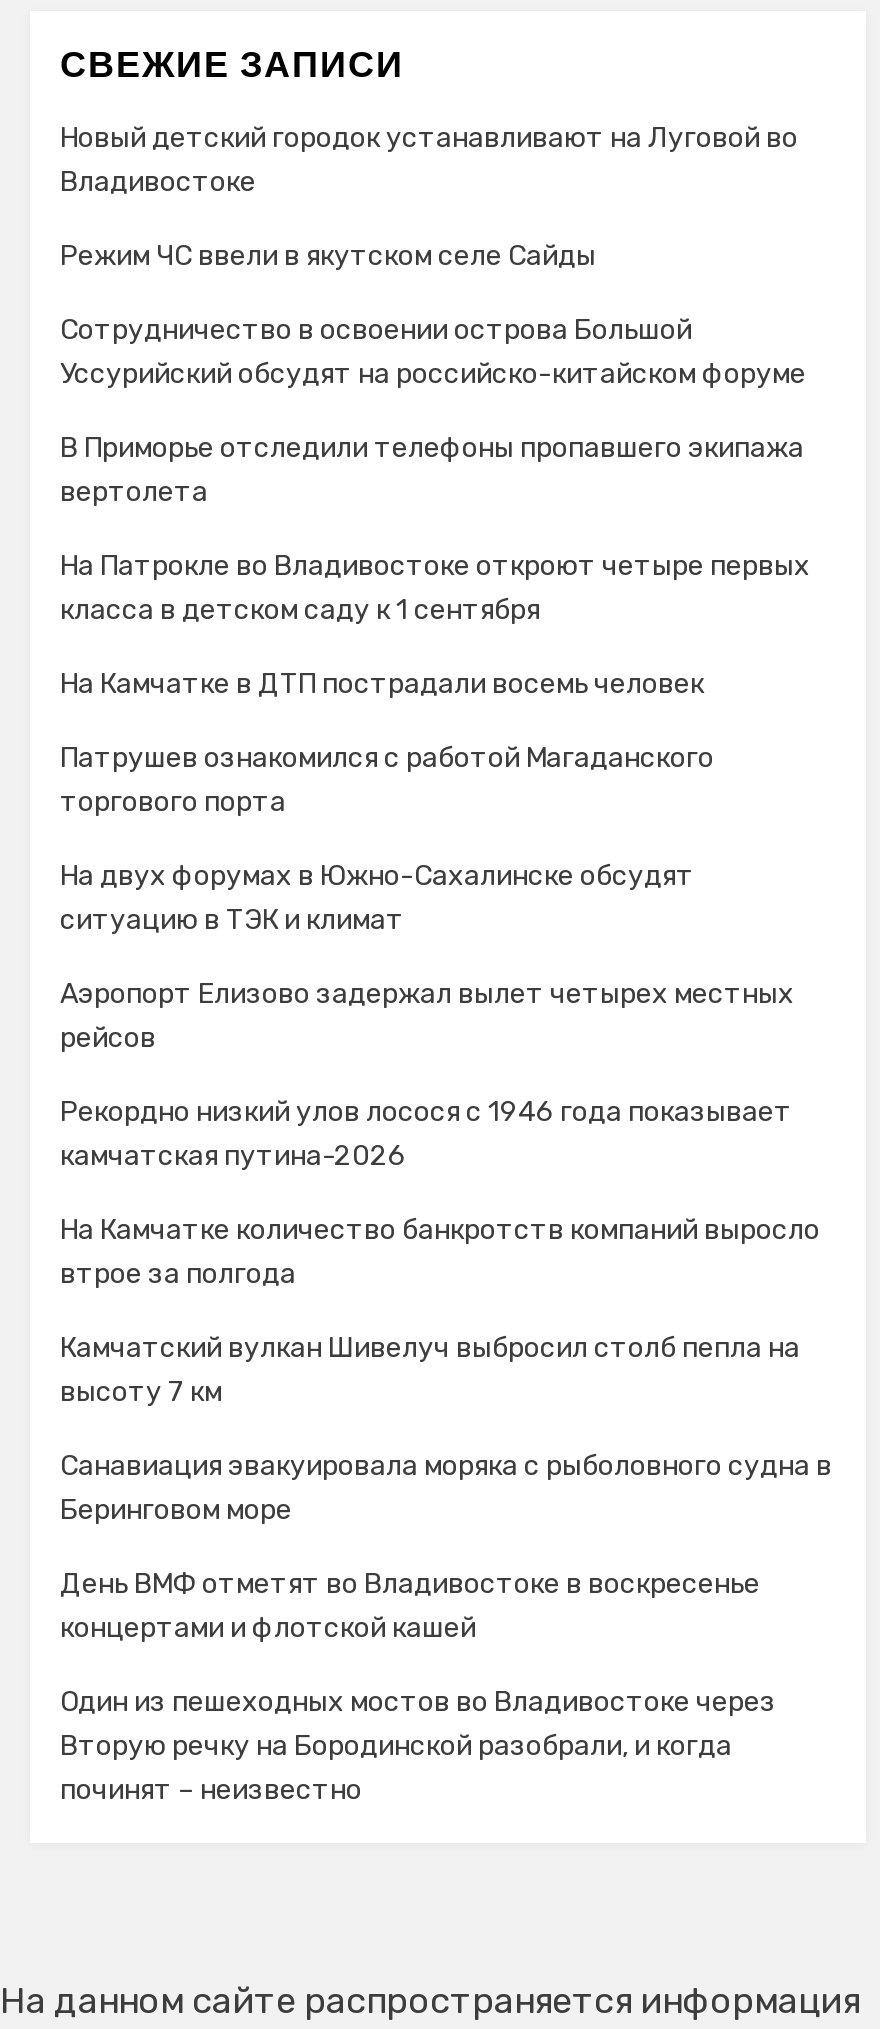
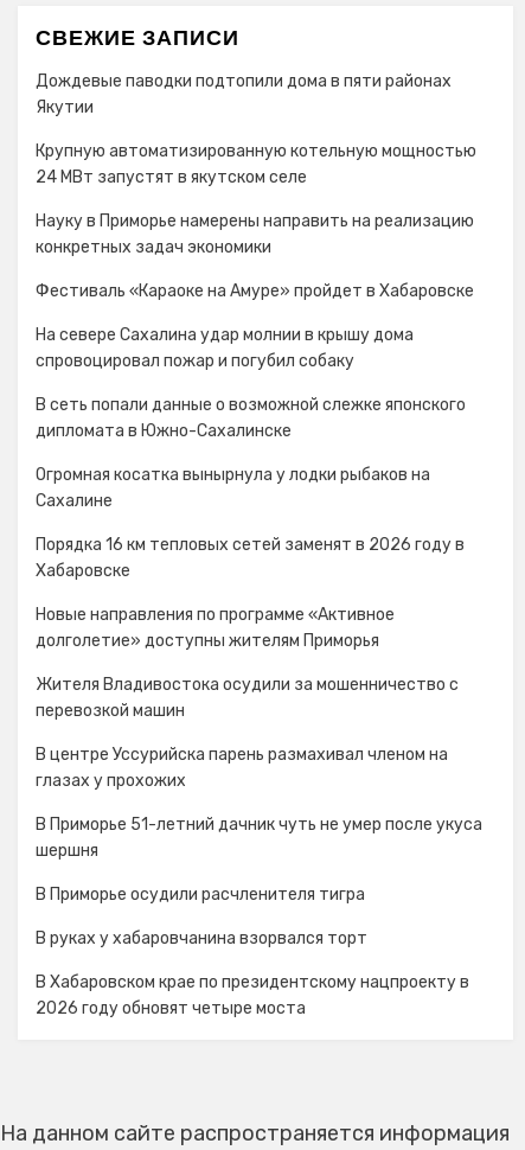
[60,121,798,199] Новый детский городок устанавливают на Луговой во | Владивостоке -> [36,71,452,117] Дождевые паводки подтопили дома в пяти районах | Якутии
[60,239,596,273] Режим ЧС ввели в якутском селе Сайды -> [36,141,476,187] Крупную автоматизированную котельную мощностью | 24 МВт запустят в якутском селе
[60,313,806,391] Сотрудничество в освоении острова Большой | Уссурийский обсудят на российско-китайском форуме -> [36,211,474,257] Науку в Приморье намерены направить на реализацию | конкретных задач экономики
[60,431,804,509] В Приморье отследили телефоны пропавшего экипажа | вертолета -> [36,281,474,301] Фестиваль «Караоке на Амуре» пройдет в Хабаровске
[60,549,810,627] На Патрокле во Владивостоке откроют четыре первых | класса в детском саду к 1 сентября -> [36,325,414,371] На севере Сахалина удар молнии в крышу дома | спровоцировал пожар и погубил собаку
[60,667,704,701] На Камчатке в ДТП пострадали восемь человек -> [36,395,466,441] В сеть попали данные о возможной слежке японского | дипломата в Южно-Сахалинске
[60,741,714,819] Патрушев ознакомился с работой Магаданского | торгового порта -> [36,465,430,511] Огромная косатка вынырнула у лодки рыбаков на | Сахалине
[60,859,694,937] На двух форумах в Южно-Сахалинске обсудят | ситуацию в ТЭК и климат -> [36,535,465,581] Порядка 16 км тепловых сетей заменят в 2026 году в | Хабаровске
[60,977,794,1055] Аэропорт Елизово задержал вылет четырех местных | рейсов -> [36,605,395,651] Новые направления по программе «Активное | долголетие» доступны жителям Приморья
[60,1095,792,1173] Рекордно низкий улов лосося с 1946 года показывает | камчатская путина-2026 -> [36,675,459,721] Жителя Владивостока осудили за мошенничество с | перевозкой машин
[60,1213,820,1291] На Камчатке количество банкротств компаний выросло | втрое за полгода -> [36,745,448,791] В центре Уссурийска парень размахивал членом на | глазах у прохожих
[60,1331,800,1409] Камчатский вулкан Шивелуч выбросил столб пепла на | высоту 7 км -> [36,814,482,861] В Приморье 51-летний дачник чуть не умер после укуса | шершня
[60,1449,832,1527] Санавиация эвакуировала моряка с рыболовного судна в | Беринговом море -> [36,884,365,905] В Приморье осудили расчленителя тигра
[60,1567,760,1645] День ВМФ отметят во Владивостоке в воскресенье | концертами и флотской кашей -> [36,928,367,948] В руках у хабаровчанина взорвался торт
[60,1685,776,1807] Один из пешеходных мостов во Владивостоке через | Вторую речку на Бородинской разобрали, и когда | починят – неизвестно -> [36,972,469,1018] В Хабаровском крае по президентскому нацпроекту в | 2026 году обновят четыре моста

